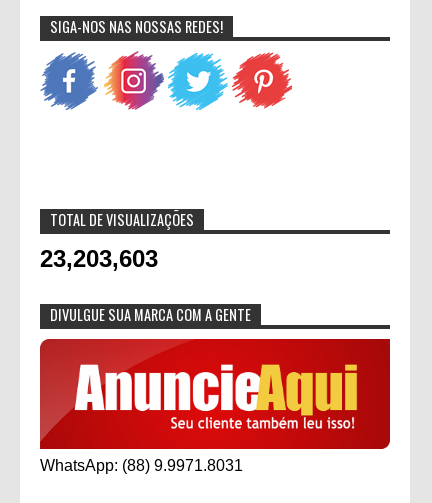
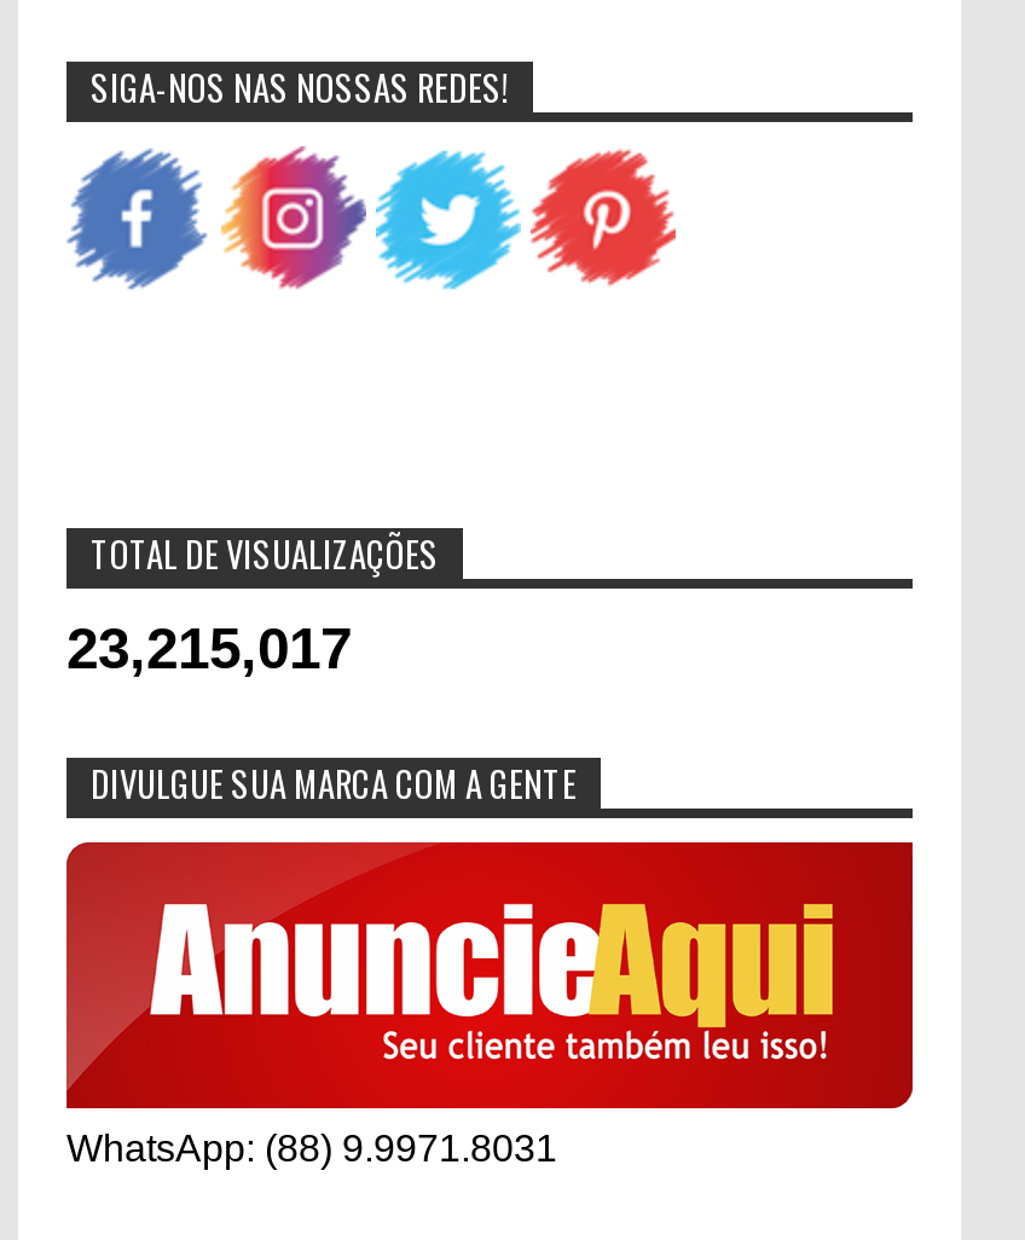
[40,245,158,272] 23,203,603 -> [66,616,352,681] 23,215,017

